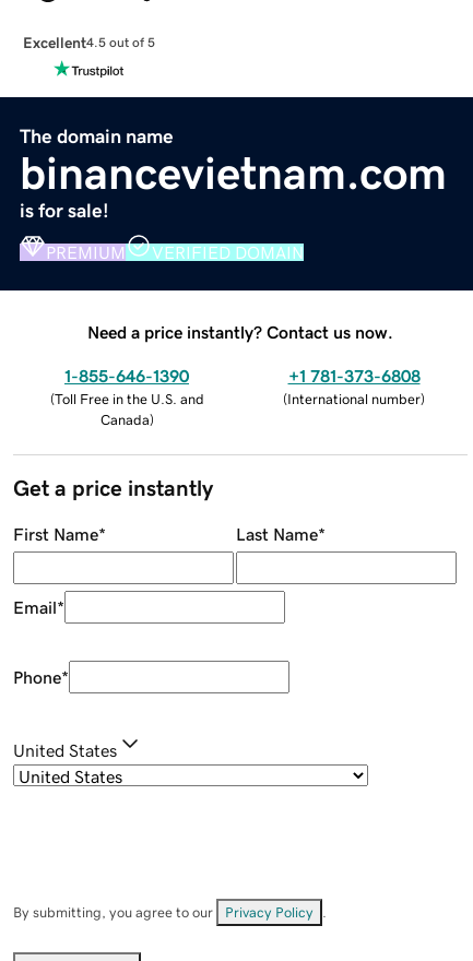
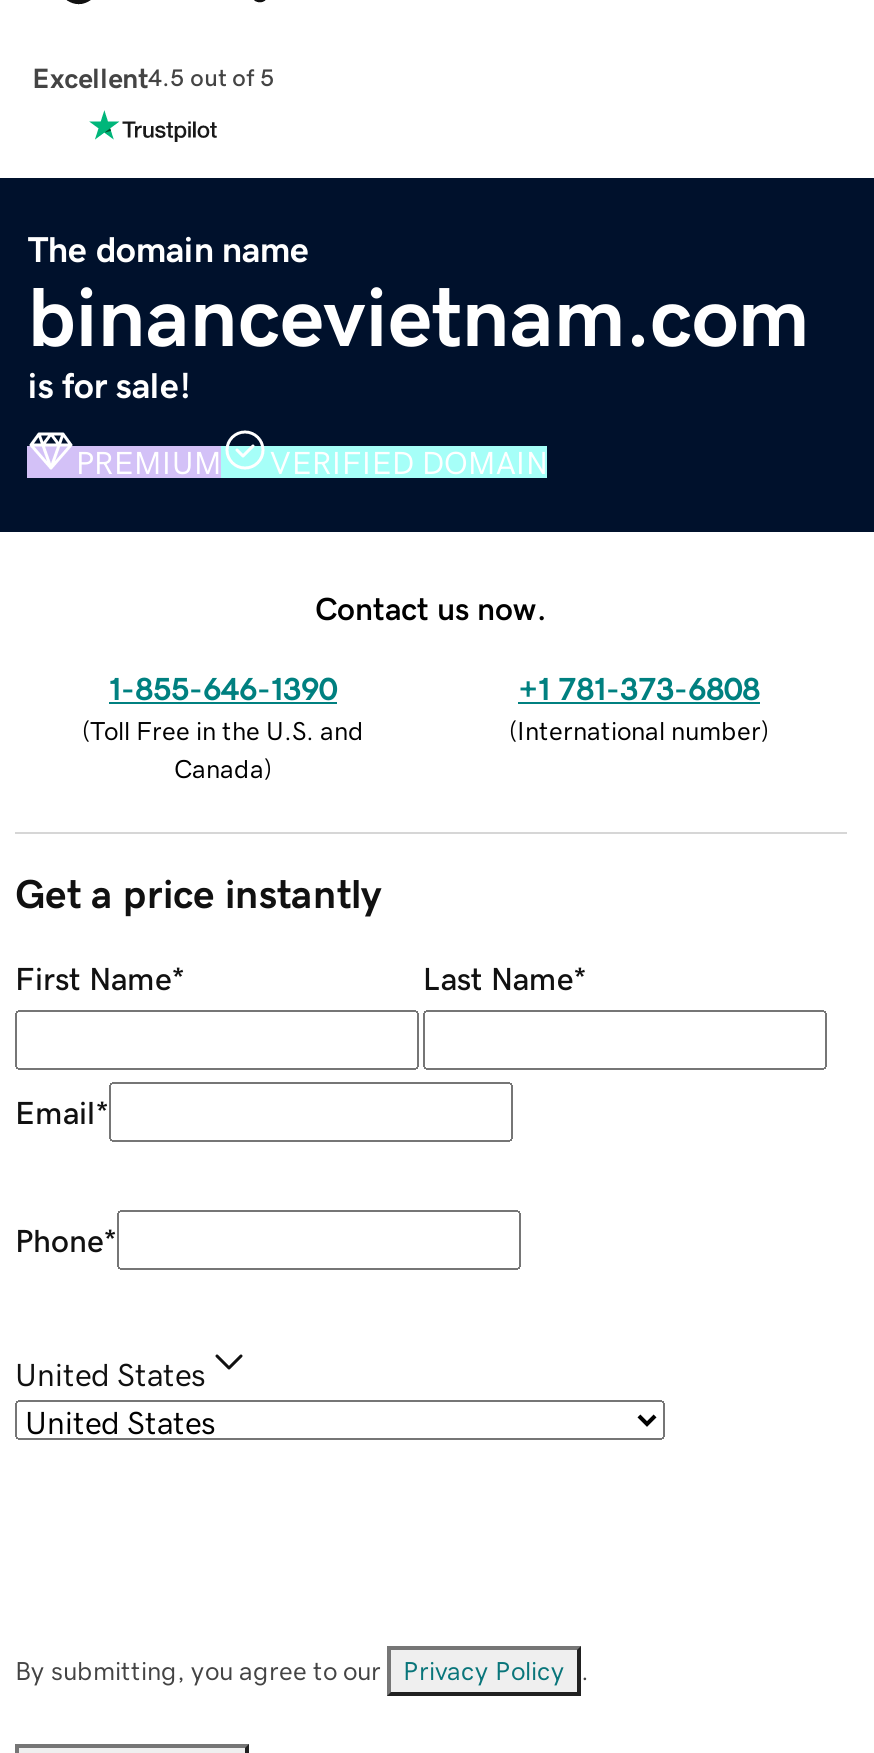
[87,323,393,340] Need a price instantly? Contact us now. -> [315,591,547,623] Contact us now.

